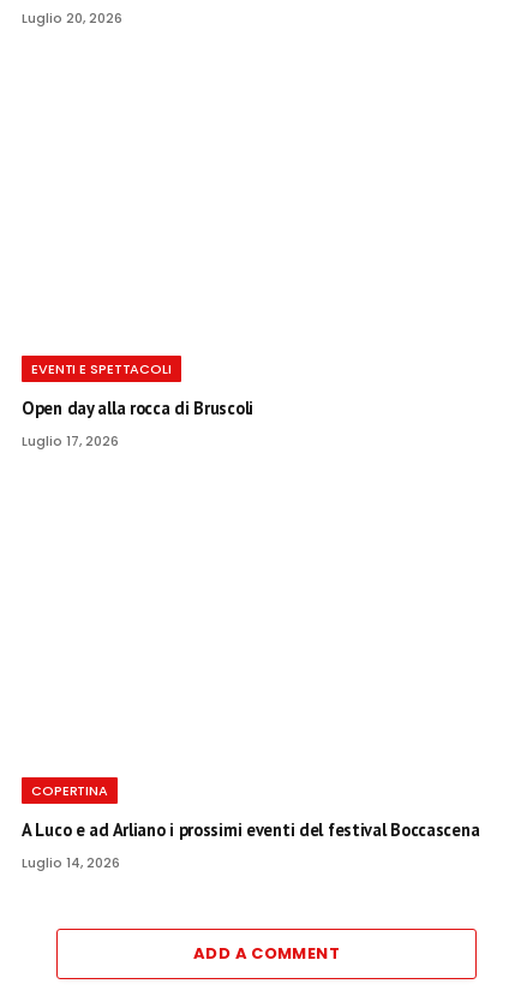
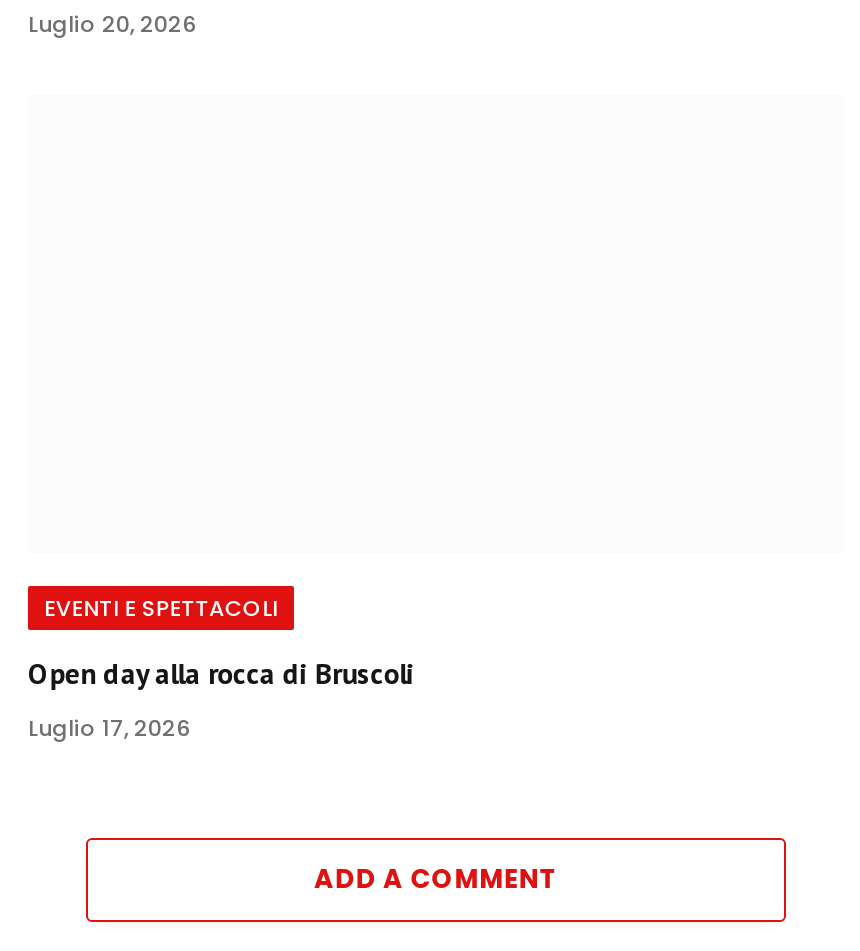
[22,781,479,873] COPERTINA | A Luco e ad Arliano i prossimi eventi del festival Boccascena | Luglio 14, 2026 -> none

